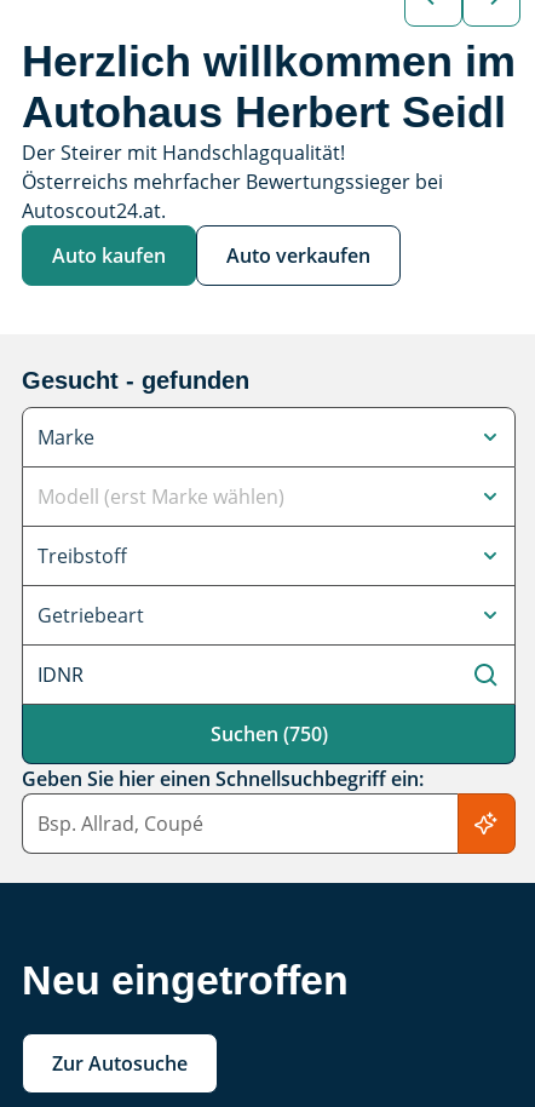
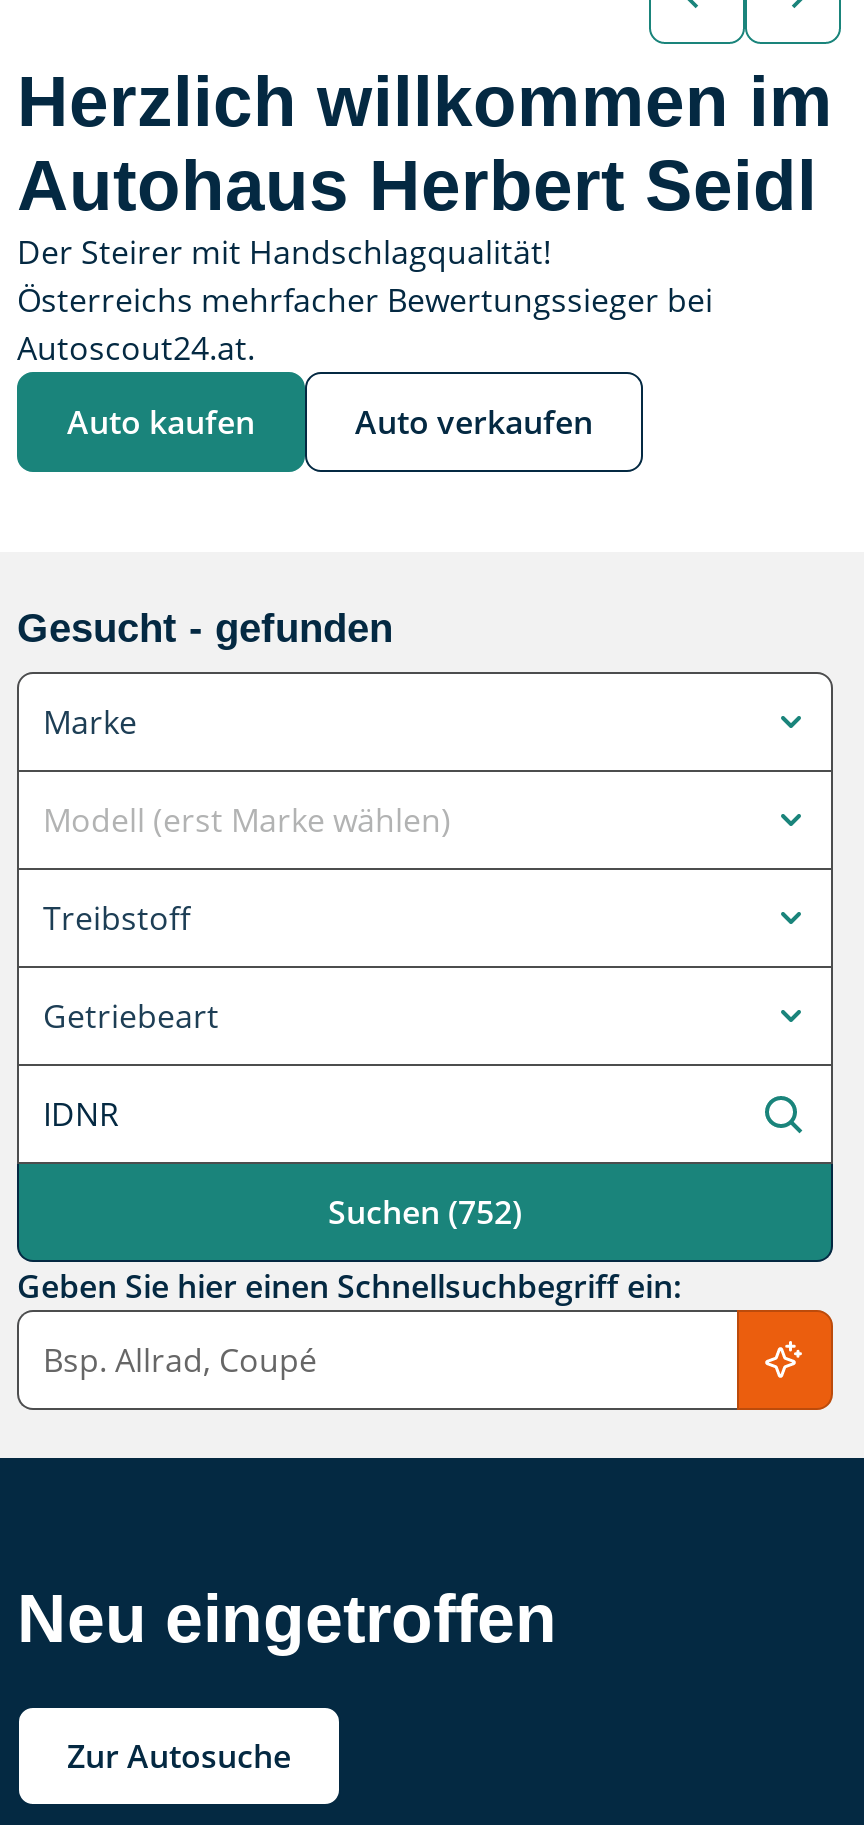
[210,721,327,747] Suchen (750) -> [328,1190,522,1234] Suchen (752)

